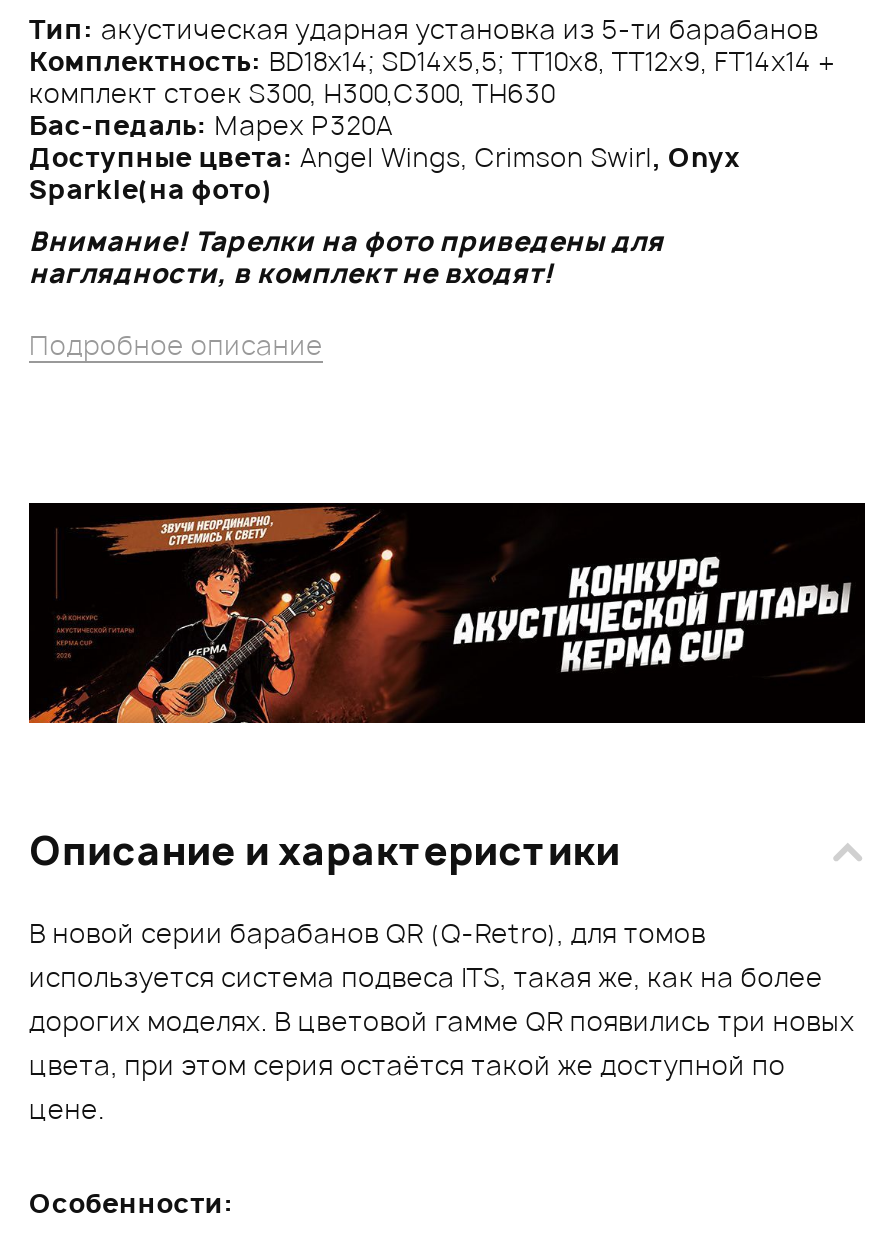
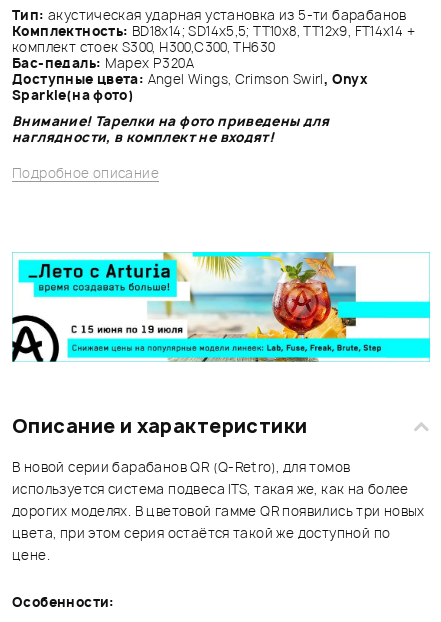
[27,501,867,725] [image] -> [11,251,431,363] [image]

